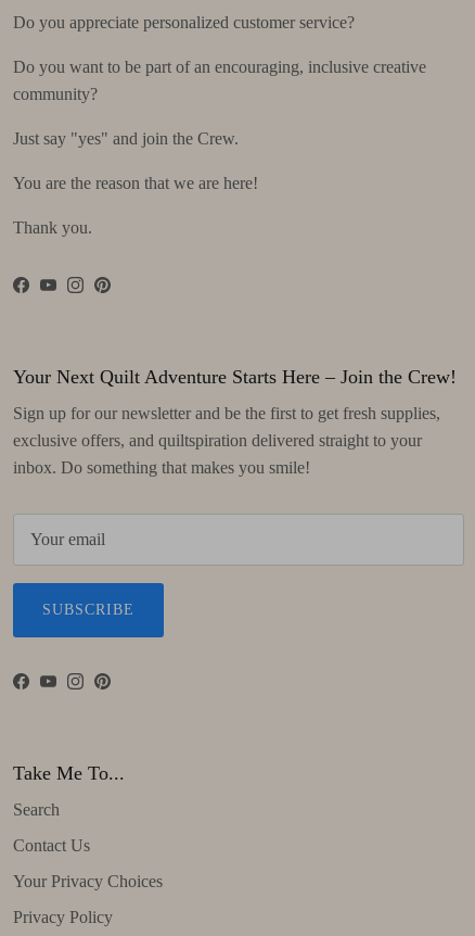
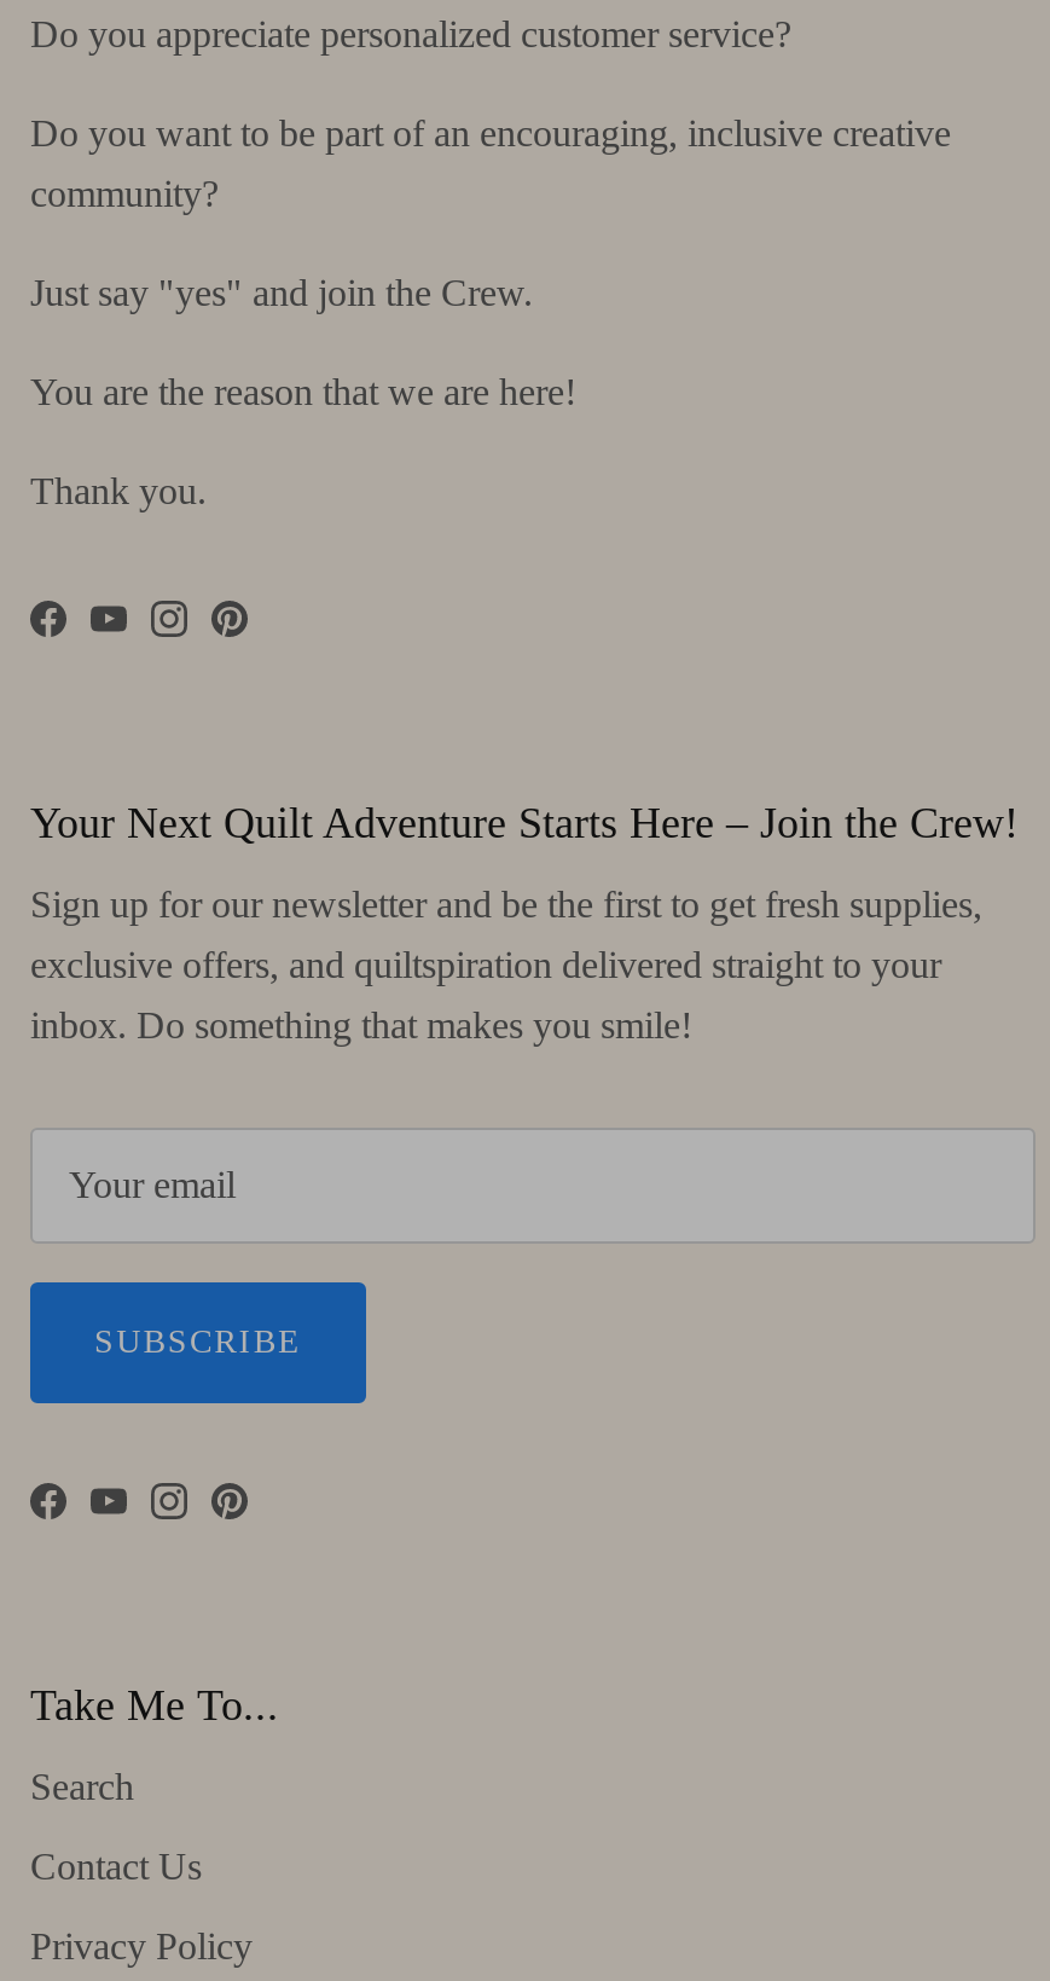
[13,872,163,891] Your Privacy Choices -> none

